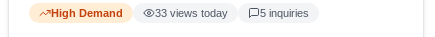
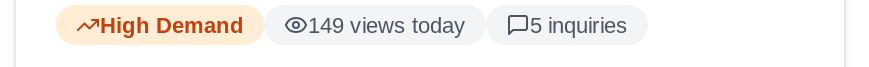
[155,7,228,19] 33 views today -> [308,13,466,37] 149 views today

